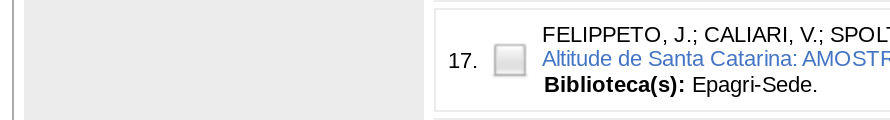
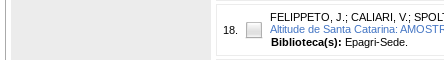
[448,47,478,71] 17. -> [223,23,238,35] 18.

